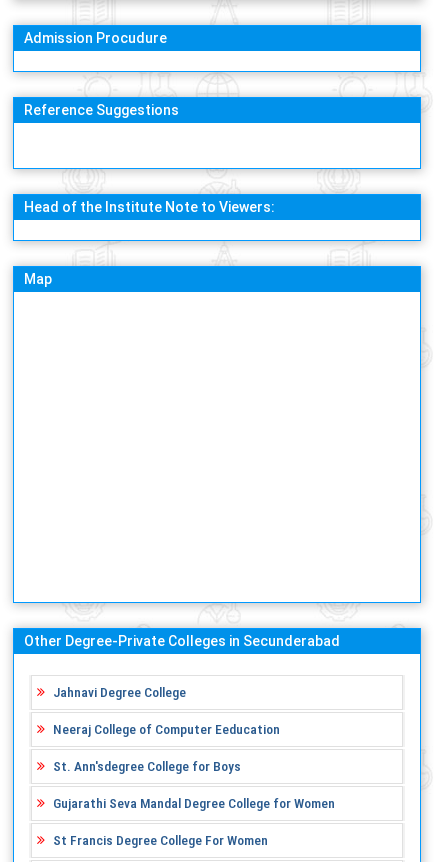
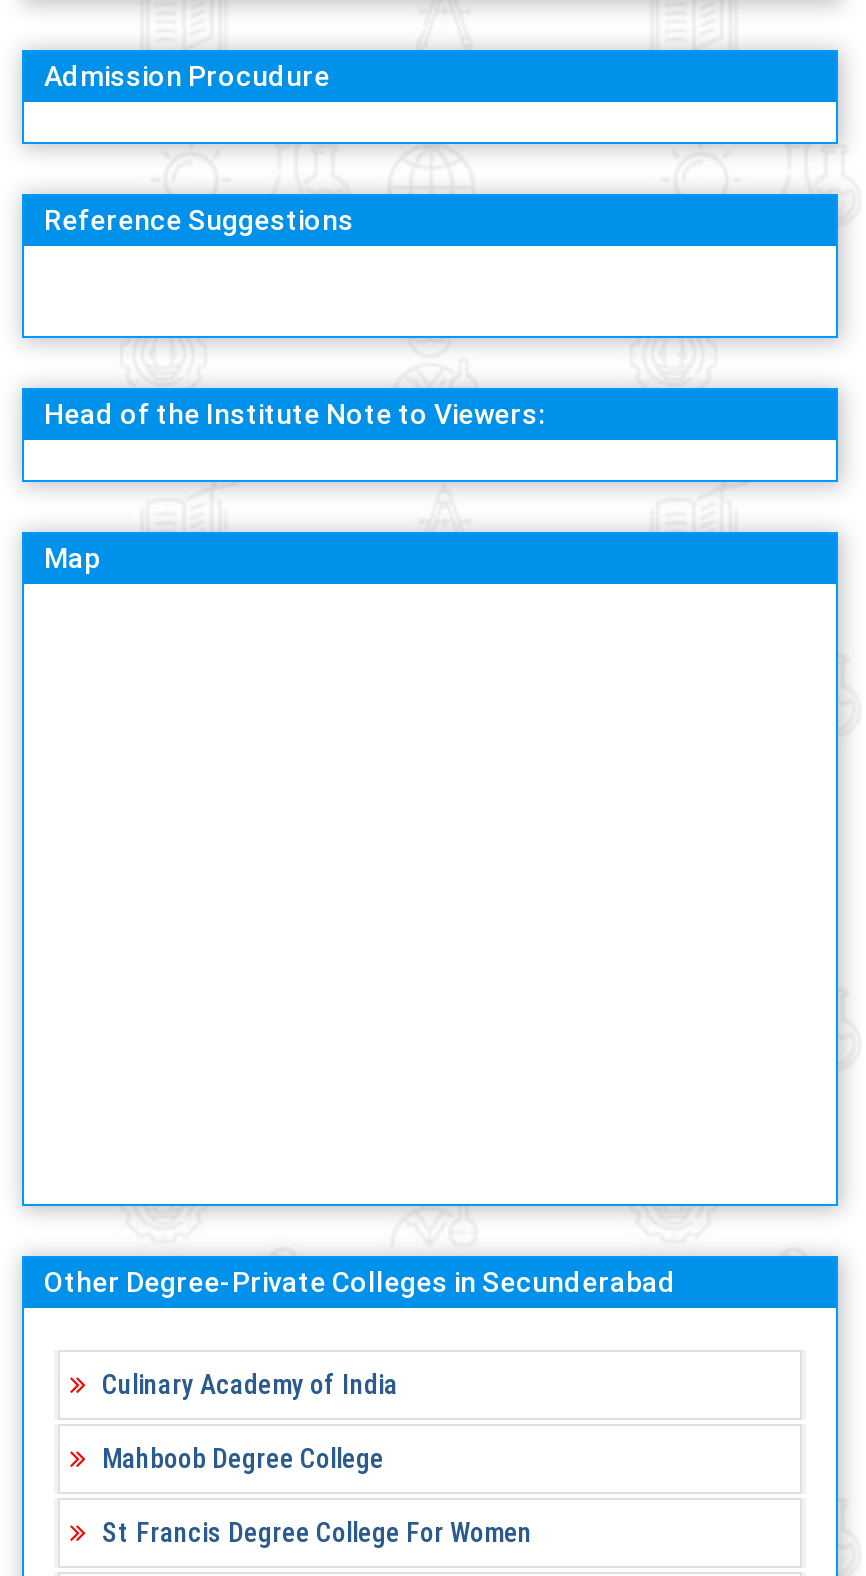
[53,684,335,811] Jahnavi Degree College | Neeraj College of Computer Eeducation | St. Ann'sdegree College for Boys | Gujarathi Seva Mandal Degree College for Women -> [102,1368,398,1474] Culinary Academy of India | Mahboob Degree College

